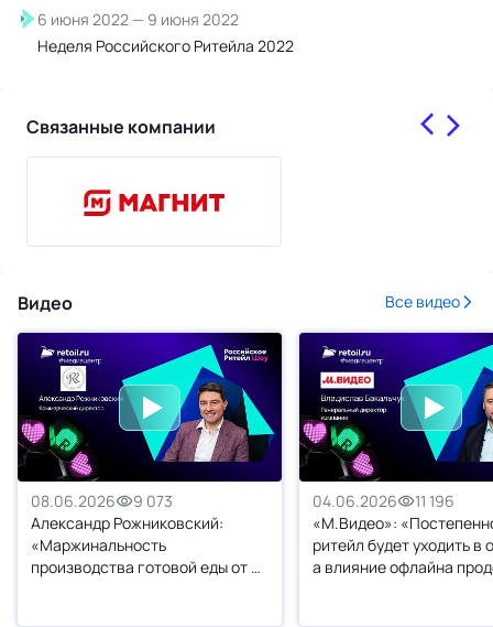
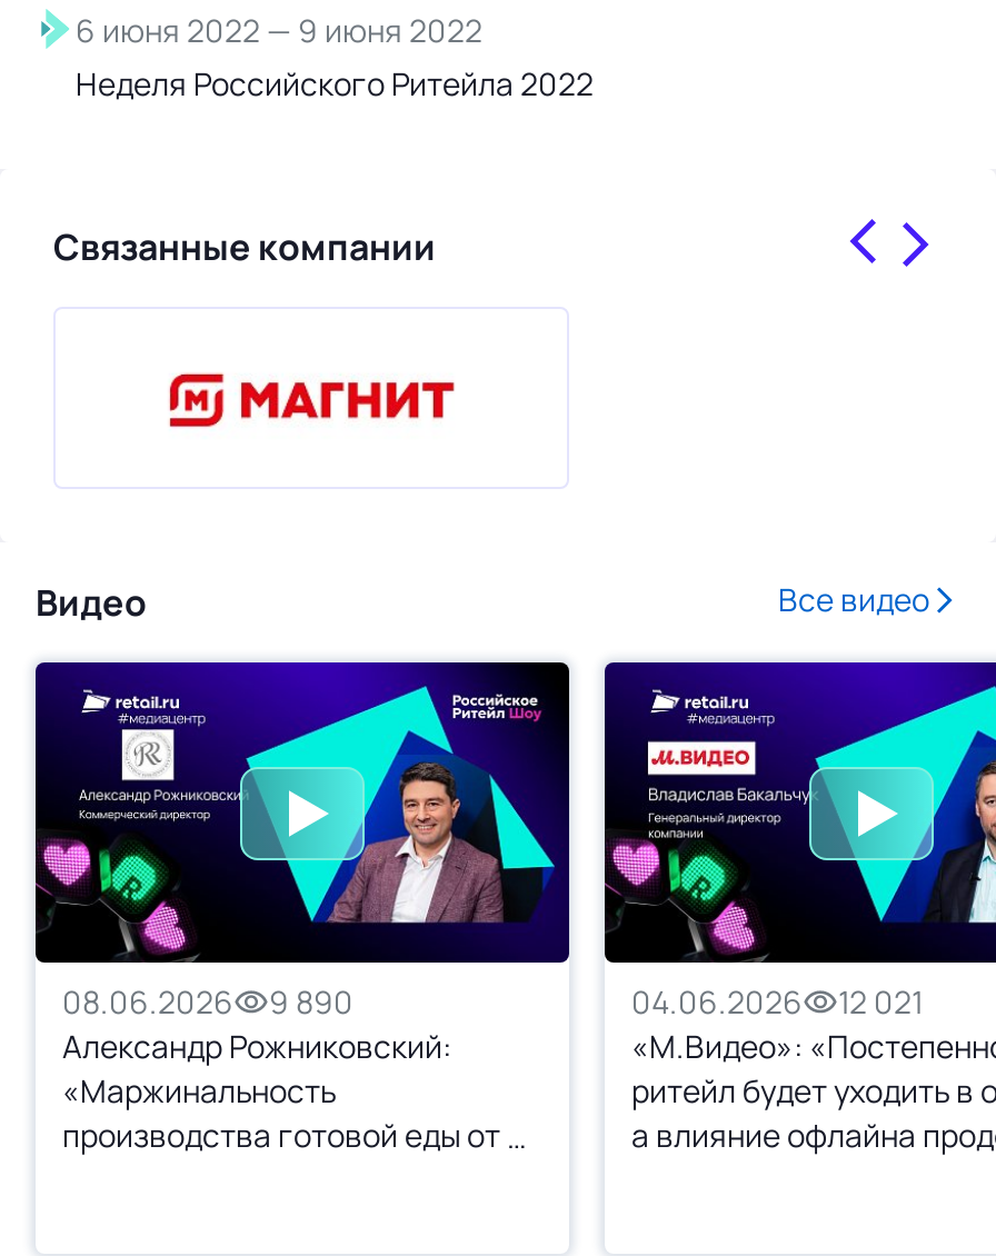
[31,491,173,512] 08.06.2026 9 073 -> [62,981,353,1023] 08.06.2026 9 890
[313,491,454,512] 04.06.2026 11 196 -> [631,981,923,1023] 04.06.2026 12 021

